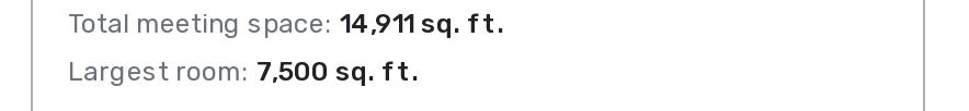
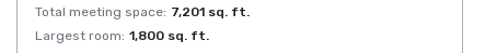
[68,9,504,39] Total meeting space: 14,911 sq. ft. -> [35,4,250,19] Total meeting space: 7,201 sq. ft.
[68,57,419,87] Largest room: 7,500 sq. ft. -> [35,28,209,43] Largest room: 1,800 sq. ft.

